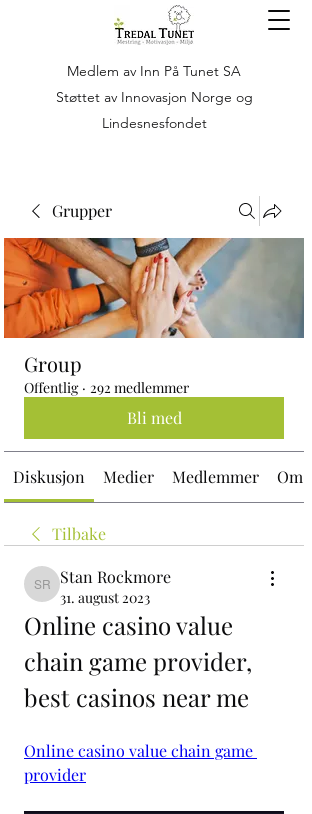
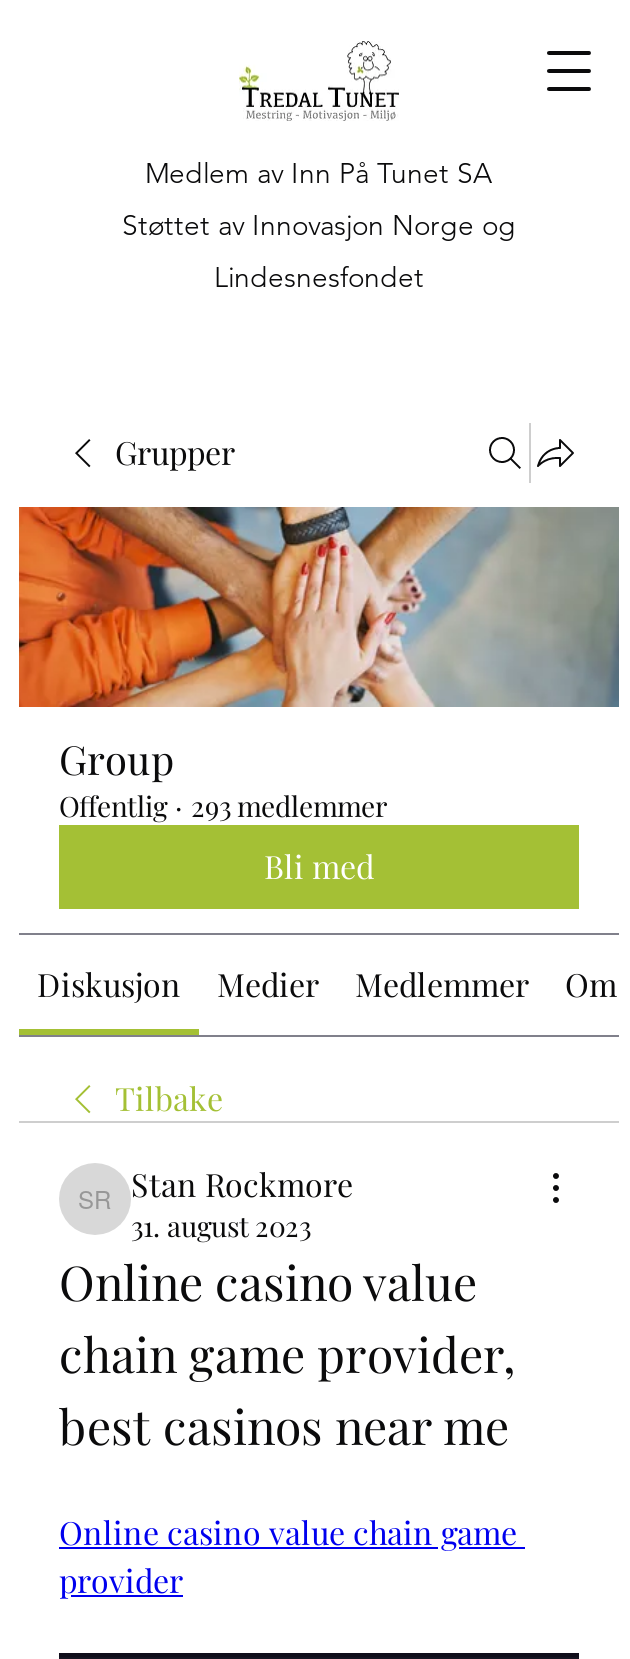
[24,378,189,397] Offentlig · 292 medlemmer -> [59,787,387,825] Offentlig · 293 medlemmer

